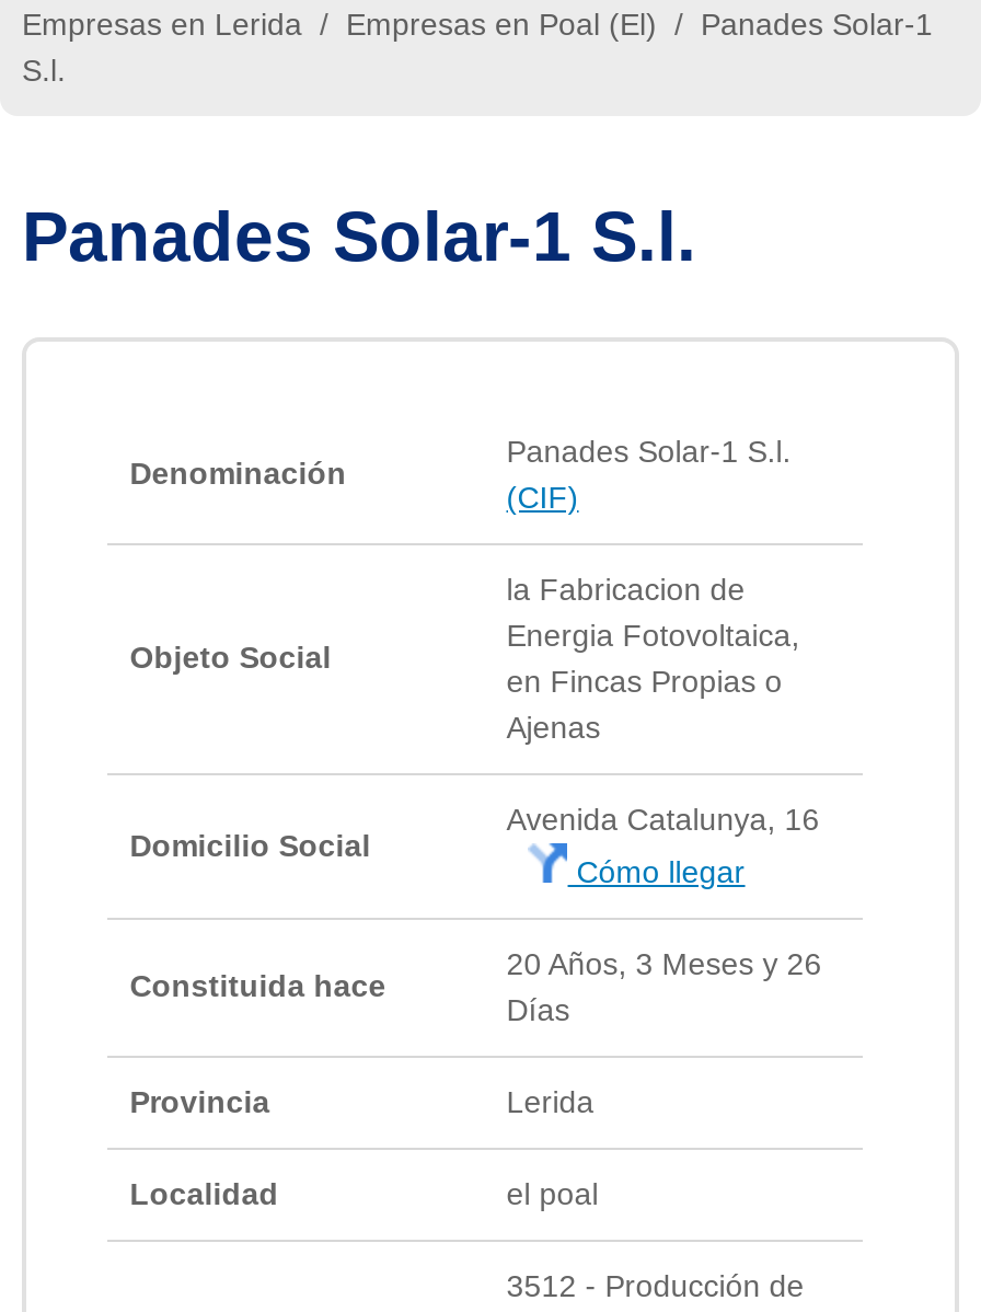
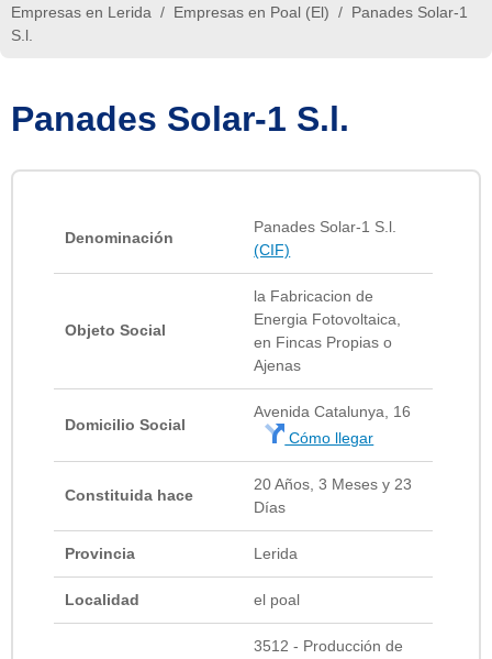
[506,946,822,981] 20 Años, 3 Meses y 26 -> [254,475,412,493] 20 Años, 3 Meses y 23

